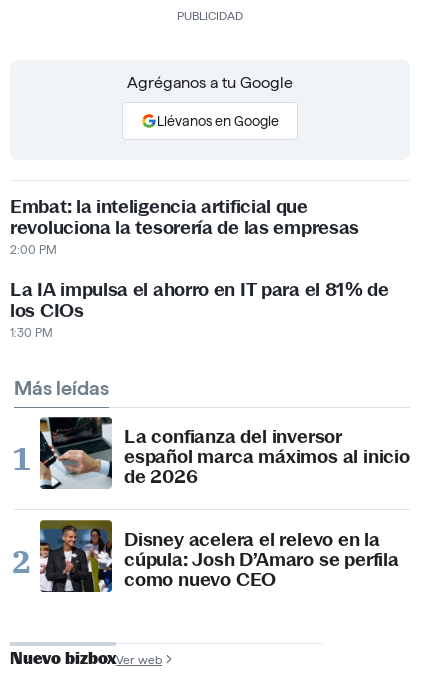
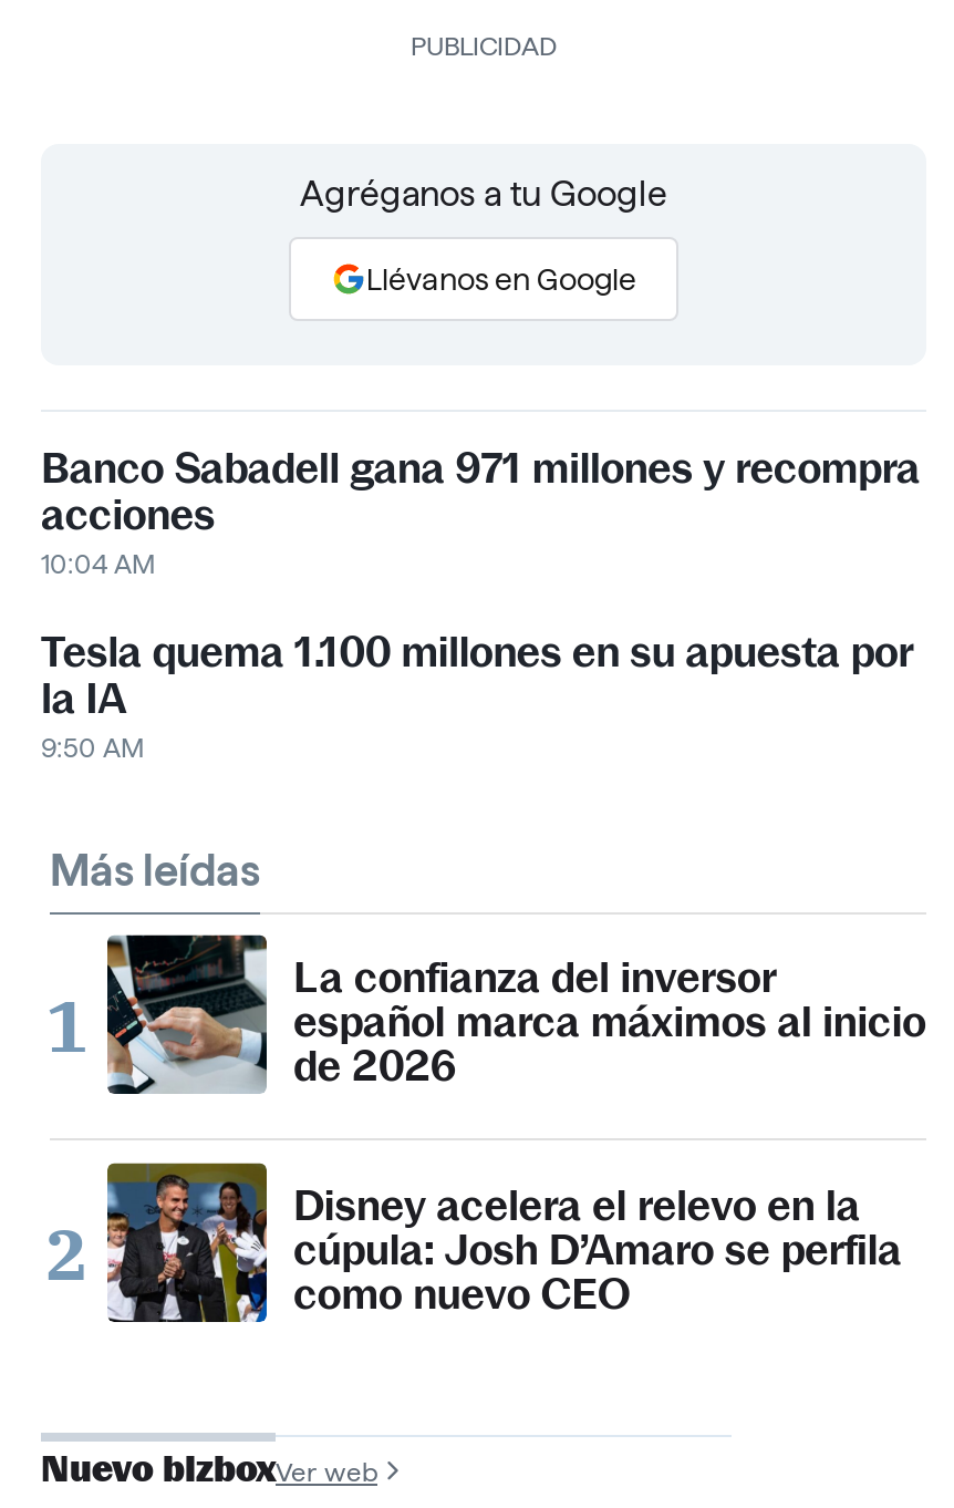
[10,195,359,256] Embat: la inteligencia artificial que | revoluciona la tesorería de las empresas | 2:00 PM -> [41,443,920,578] Banco Sabadell gana 971 millones y recompra | acciones | 10:04 AM
[10,278,389,339] La IA impulsa el ahorro en IT para el 81% de | los CIOs | 1:30 PM -> [41,627,913,762] Tesla quema 1.100 millones en su apuesta por | la IA | 9:50 AM

